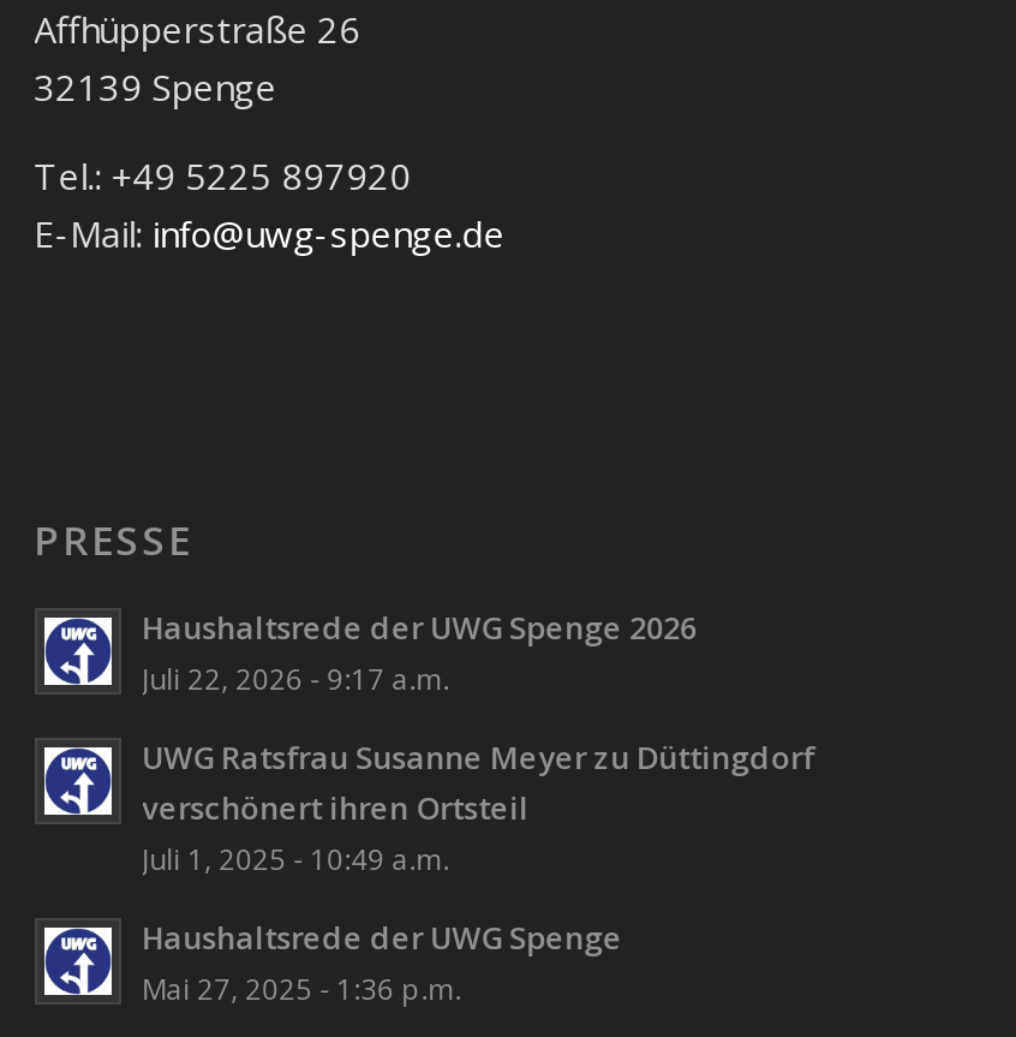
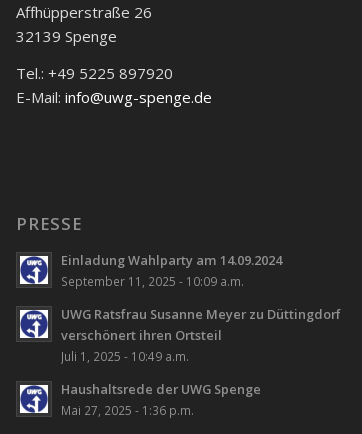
[142,604,697,695] Haushaltsrede der UWG Spenge 2026 | Juli 22, 2026 - 9:17 a.m. -> [61,251,282,289] Einladung Wahlparty am 14.09.2024 | September 11, 2025 - 10:09 a.m.

